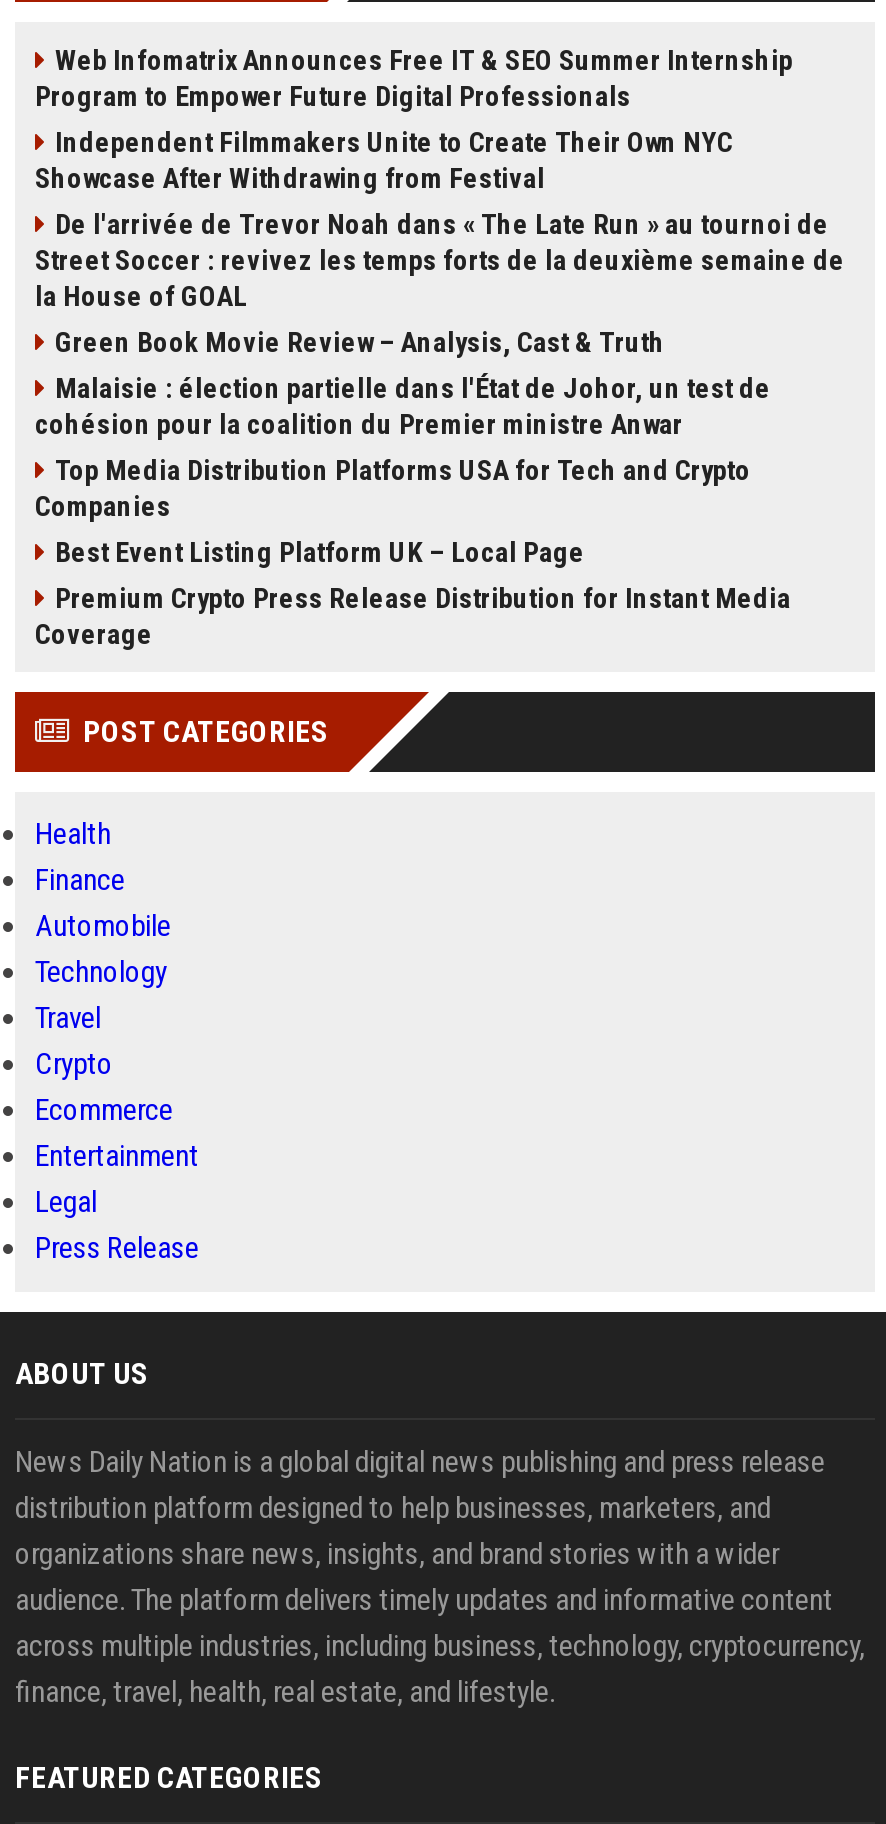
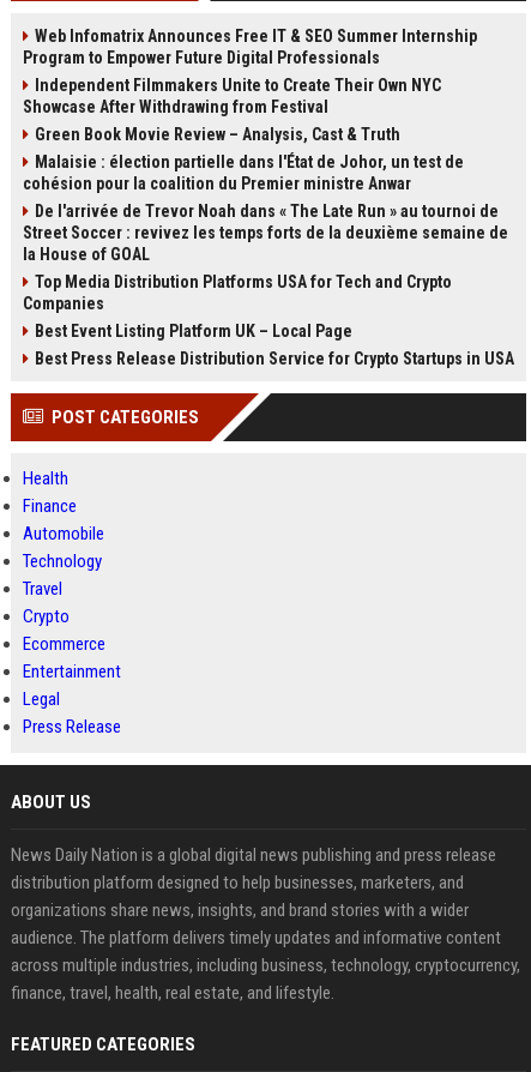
moved [35,208,845,312] -> [23,201,508,264]: De l'arrivée de Trevor Noah dans « The Late Run » au tournoi de | Street Soccer : revivez les temps forts de la deuxième semaine de | la House of GOAL
moved [35,326,771,440] -> [23,125,464,193]: Green Book Movie Review – Analysis, Cast & Truth | Malaisie : élection partielle dans l'État de Johor, un test de | cohésion pour la coalition du Premier ministre Anwar
[35,582,791,650] Premium Crypto Press Release Distribution for Instant Media | Coverage -> [35,349,514,368] Best Press Release Distribution Service for Crypto Startups in USA

